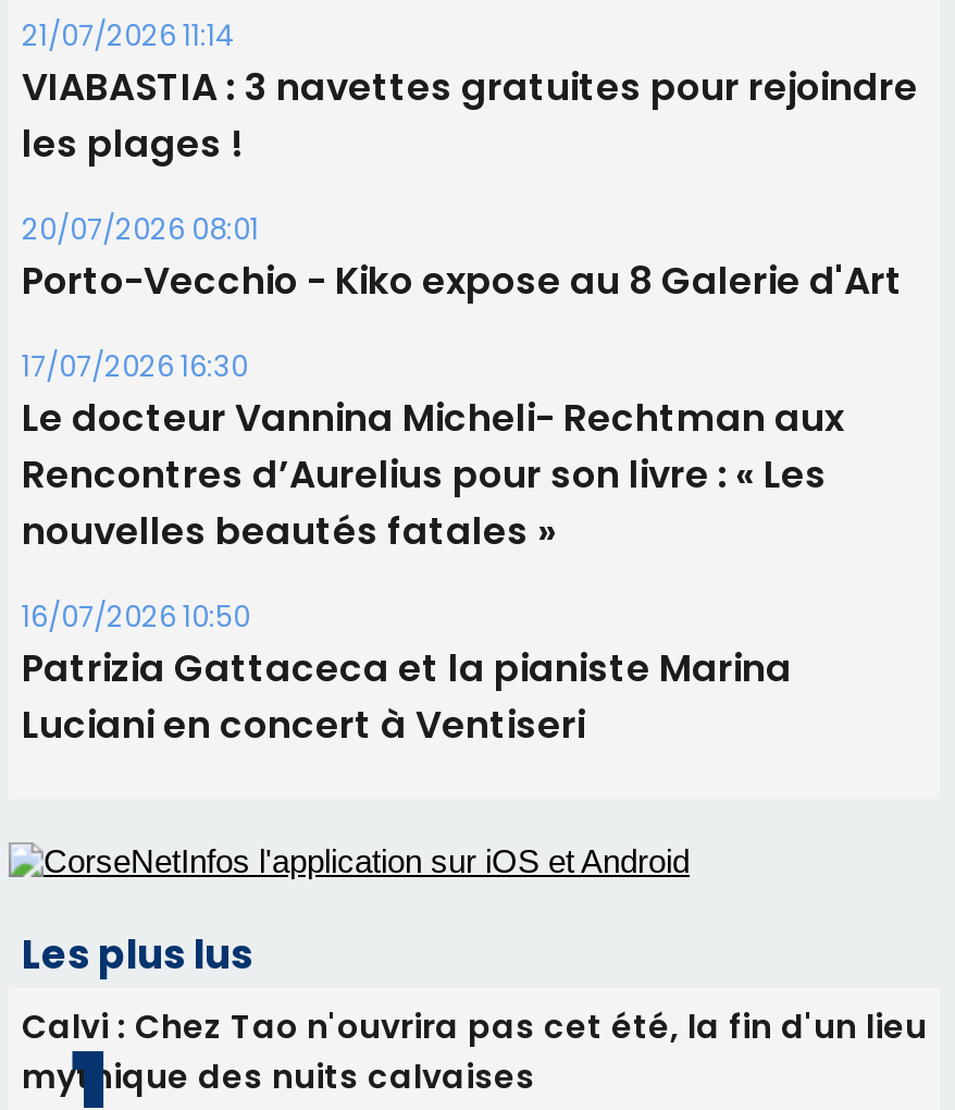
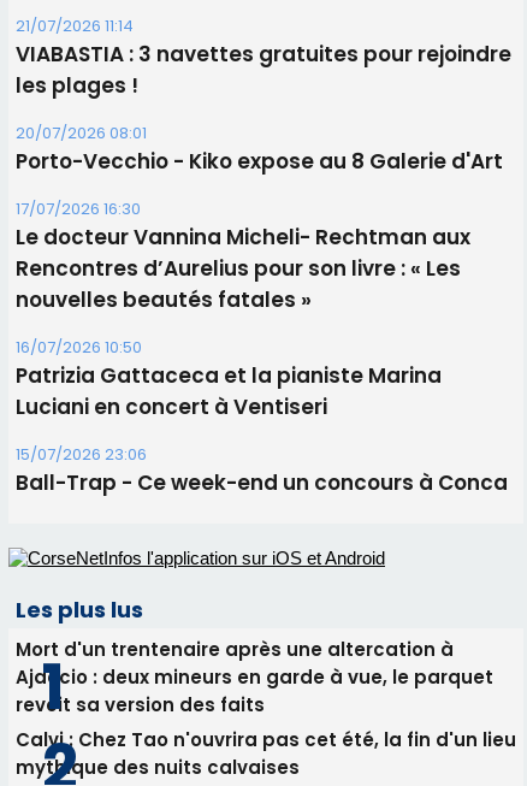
none -> [16,443,508,497] 15/07/2026 23:06 | Ball-Trap - Ce week-end un concours à Conca
none -> [16,636,493,717] Mort d'un trentenaire après une altercation à | Ajaccio : deux mineurs en garde à vue, le parquet | revoit sa version des faits

